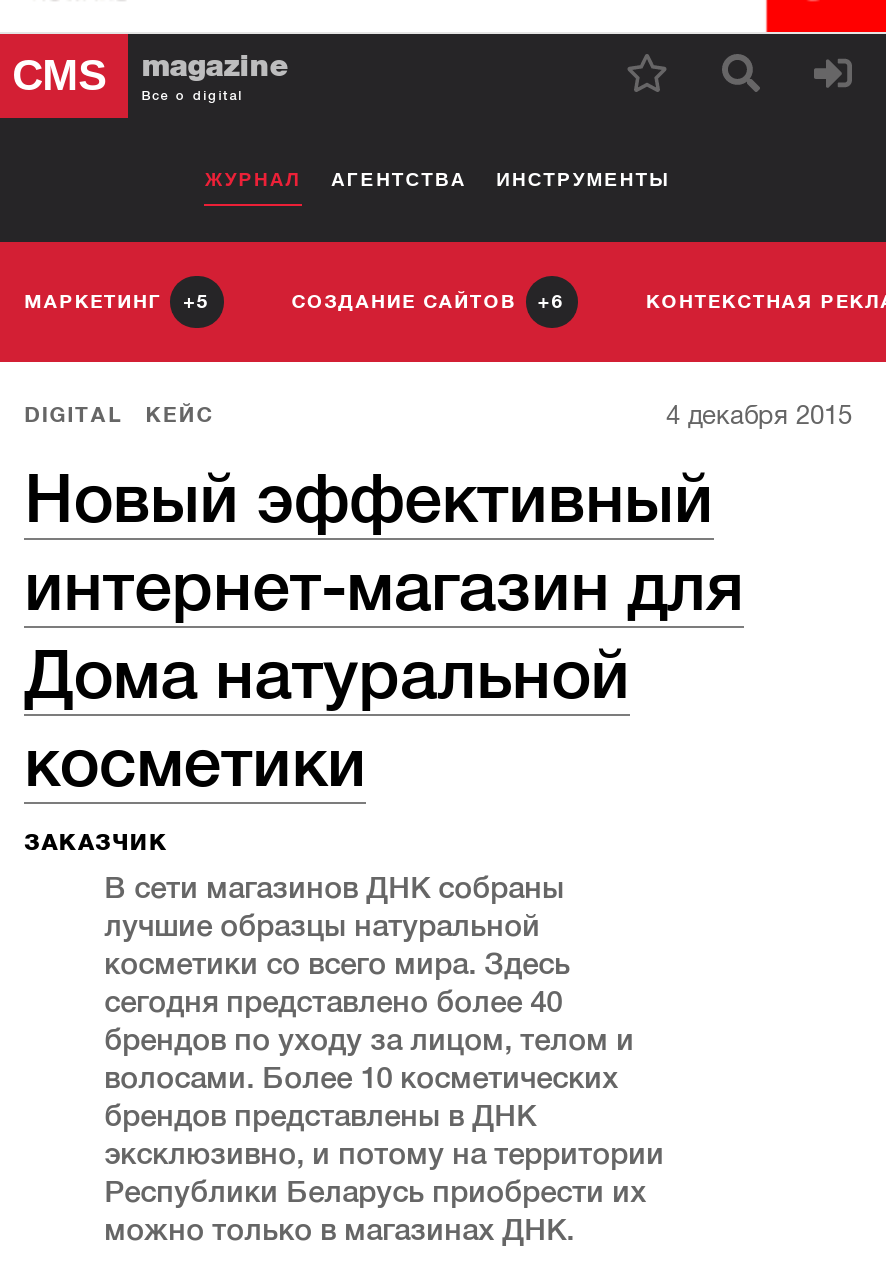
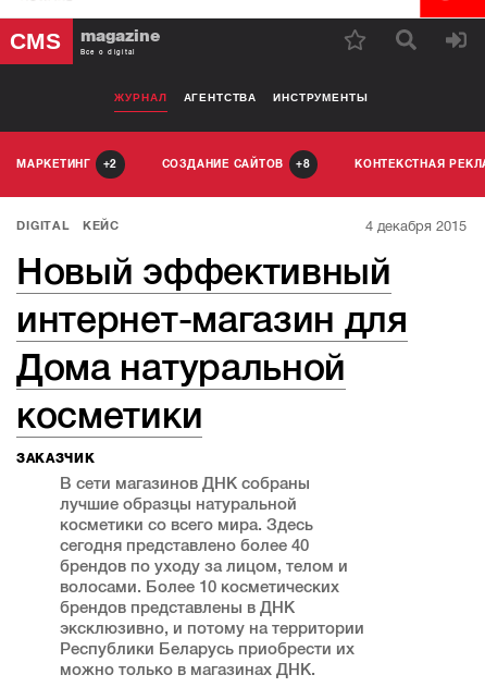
[24,290,210,313] МАРКЕТИНГ 5 -> [16,158,118,170] МАРКЕТИНГ 2
[291,290,565,313] СОЗДАНИЕ САЙТОВ 6 -> [162,158,310,170] СОЗДАНИЕ САЙТОВ 8

